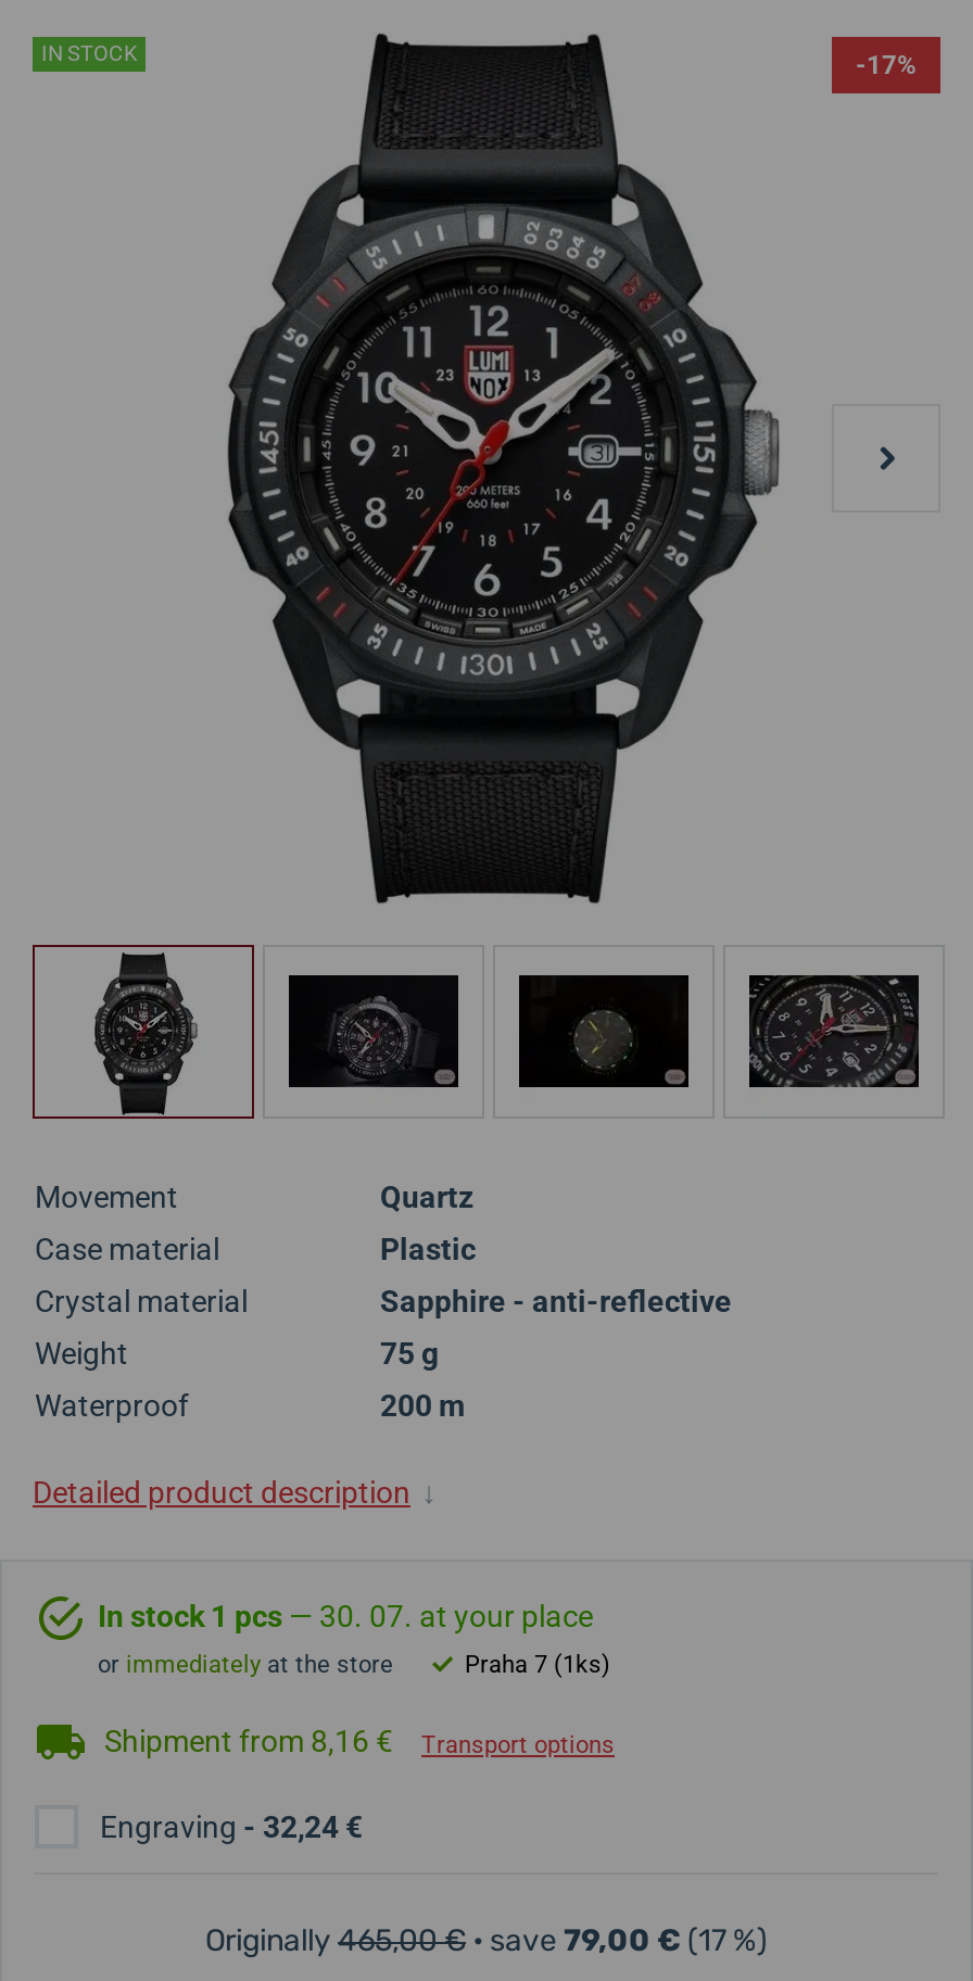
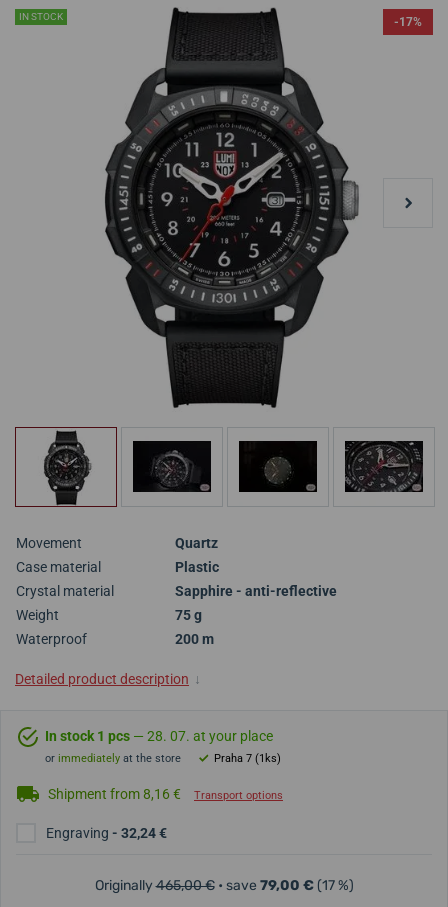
[98,1599,593,1633] In stock 1 pcs — 30. 07. at your place -> [45,728,273,744] In stock 1 pcs — 28. 07. at your place

